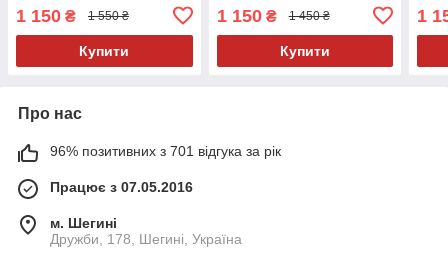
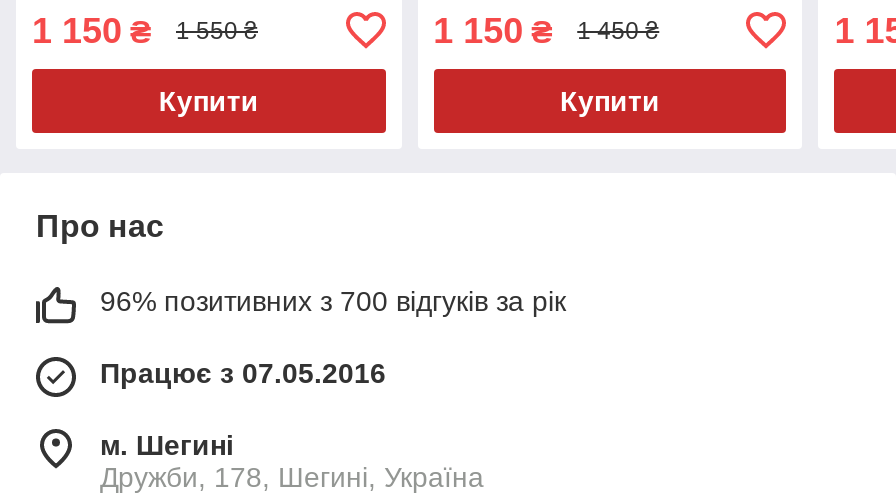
[50,143,281,159] 96% позитивних з 701 відгука за рік -> [100,285,566,317] 96% позитивних з 700 відгуків за рік

